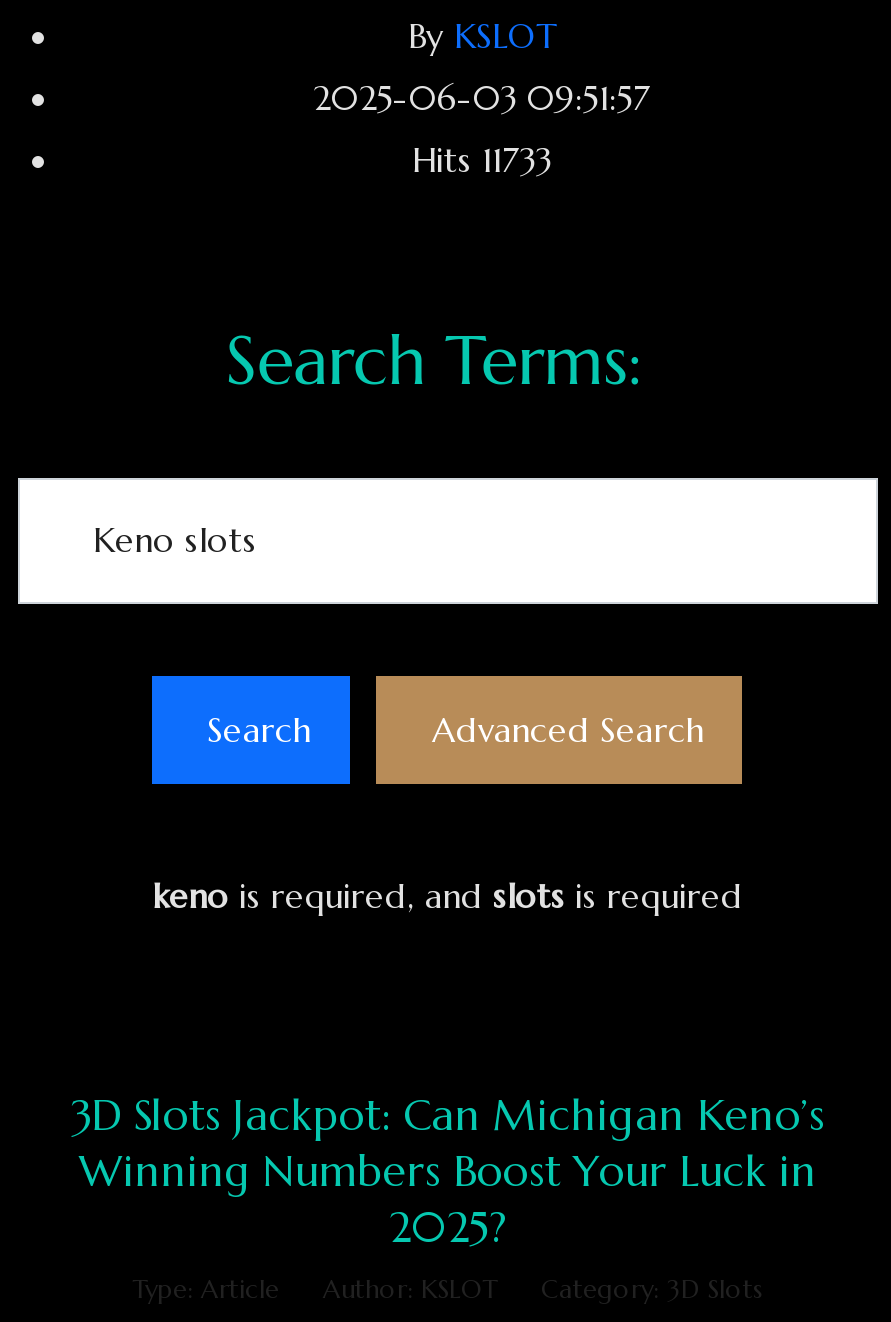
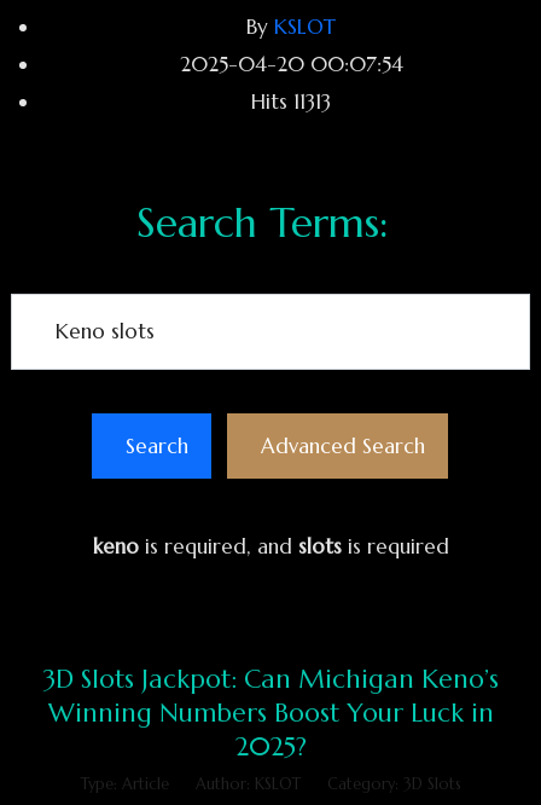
[313,75,651,119] 2025-06-03 09:51:57 -> [179,50,403,77] 2025-04-20 00:07:54
[412,137,552,181] Hits 11733 -> [251,88,331,114] Hits 11313

